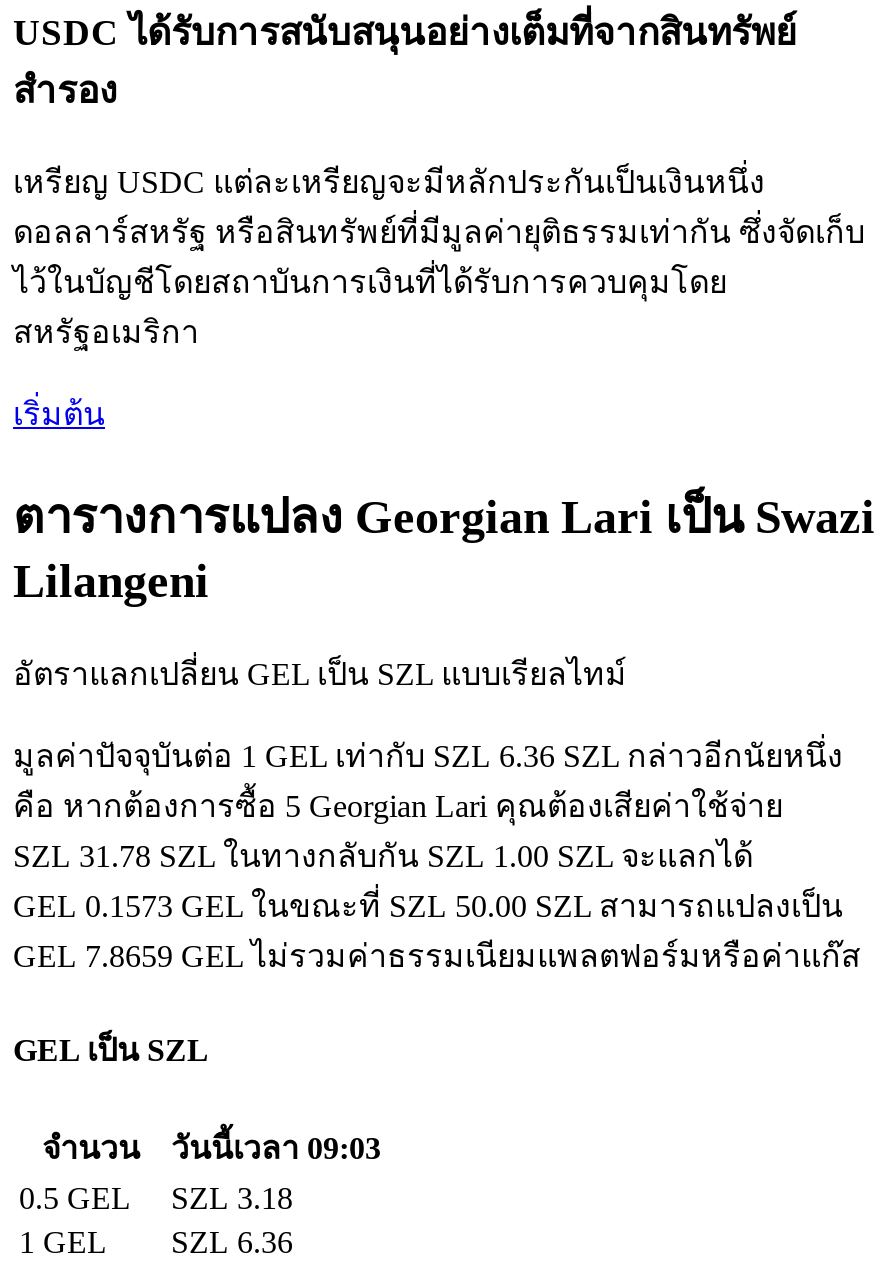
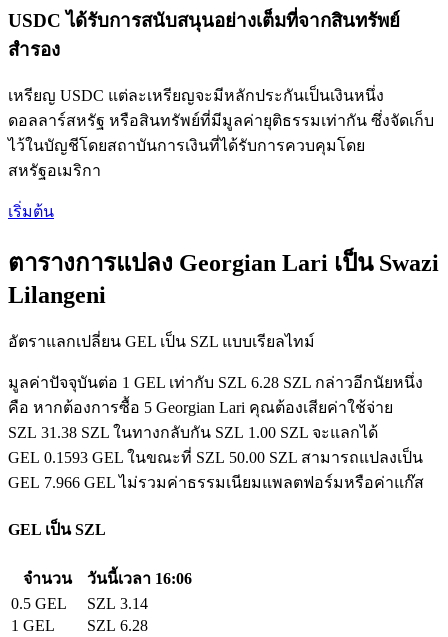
[13,740,843,774] มูลค่าปัจจุบันต่อ 1 GEL เท่ากับ SZL 6.36 SZL กล่าวอีกนัยหนึ่ง -> [8,374,423,391] มูลค่าปัจจุบันต่อ 1 GEL เท่ากับ SZL 6.28 SZL กล่าวอีกนัยหนึ่ง
[13,840,753,874] SZL 31.78 SZL ในทางกลับกัน SZL 1.00 SZL จะแลกได้ -> [8,424,378,441] SZL 31.38 SZL ในทางกลับกัน SZL 1.00 SZL จะแลกได้
[13,890,843,924] GEL 0.1573 GEL ในขณะที่ SZL 50.00 SZL สามารถแปลงเป็น -> [8,449,423,466] GEL 0.1593 GEL ในขณะที่ SZL 50.00 SZL สามารถแปลงเป็น
[13,940,861,974] GEL 7.8659 GEL ไม่รวมค่าธรรมเนียมแพลตฟอร์มหรือค่าแก๊ส -> [8,474,424,491] GEL 7.966 GEL ไม่รวมค่าธรรมเนียมแพลตฟอร์มหรือค่าแก๊ส
[171,1131,381,1165] วันนี้เวลา 09:03 -> [87,570,192,587] วันนี้เวลา 16:06
[19,1181,293,1215] 0.5 GEL SZL 3.18 -> [11,595,148,612] 0.5 GEL SZL 3.14
[19,1225,293,1259] 1 GEL SZL 6.36 -> [11,617,148,634] 1 GEL SZL 6.28

